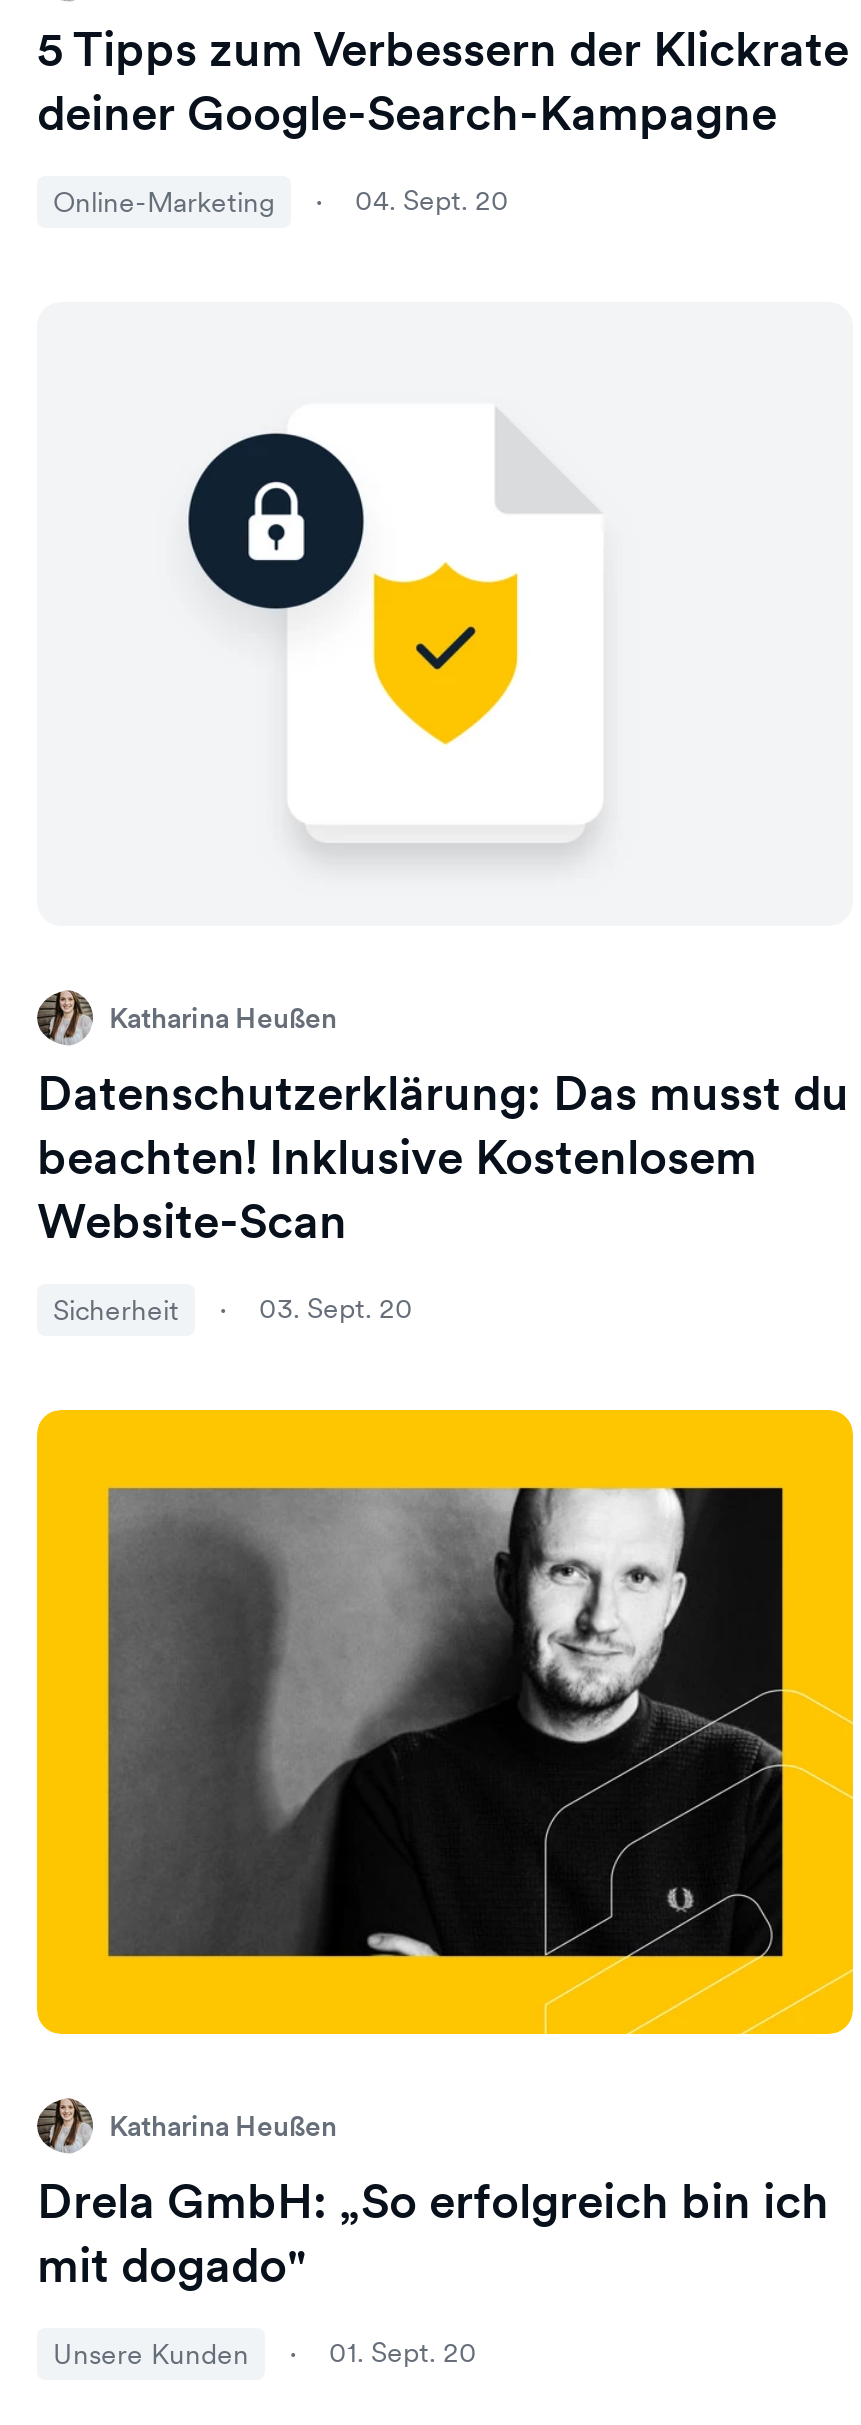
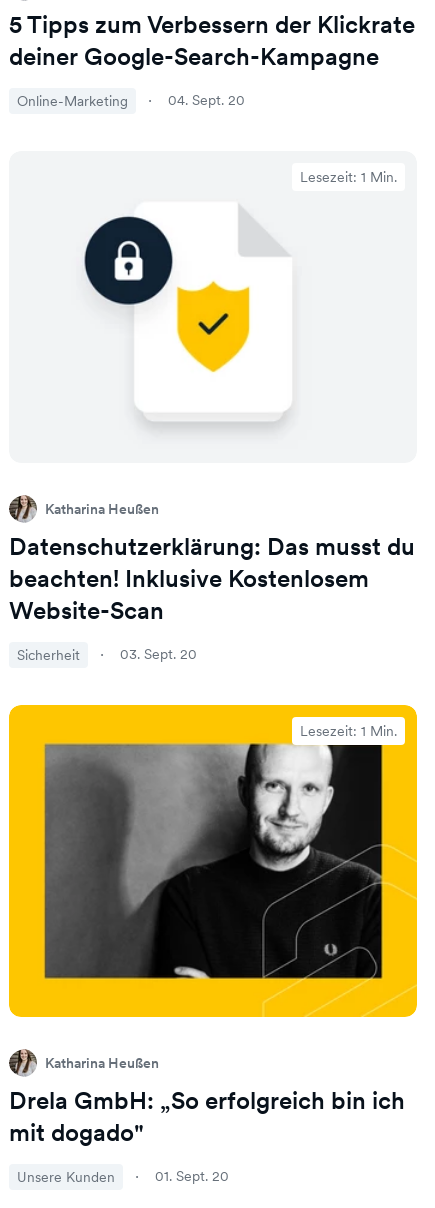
none -> [300,168,397,186] Lesezeit: 1 Min.
none -> [300,722,397,740] Lesezeit: 1 Min.

